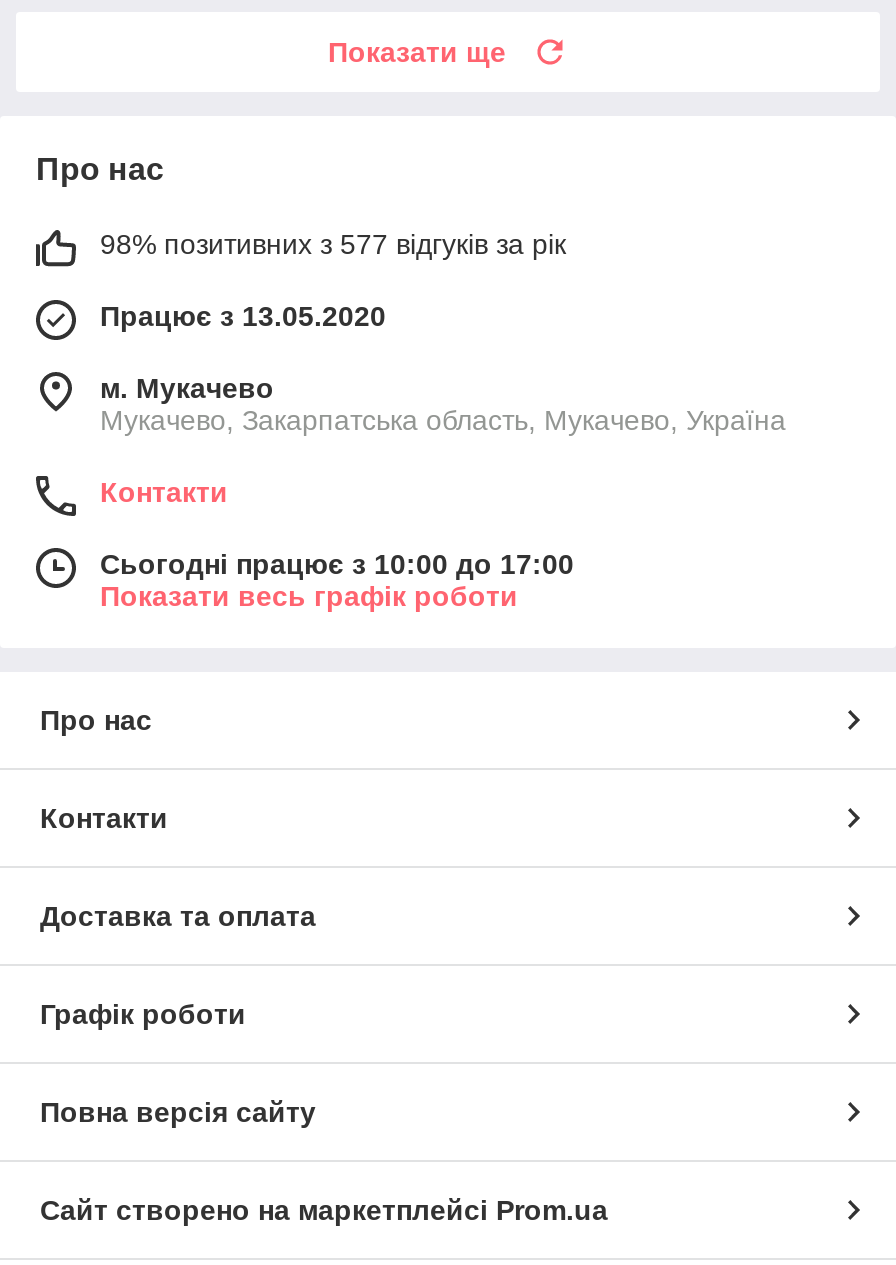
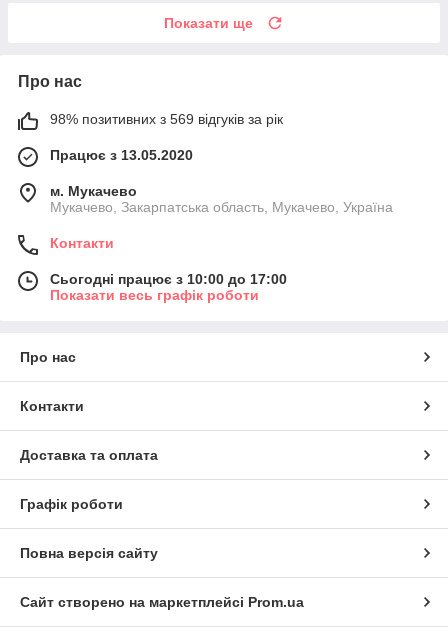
[100,228,566,260] 98% позитивних з 577 відгуків за рік -> [50,111,283,127] 98% позитивних з 569 відгуків за рік

